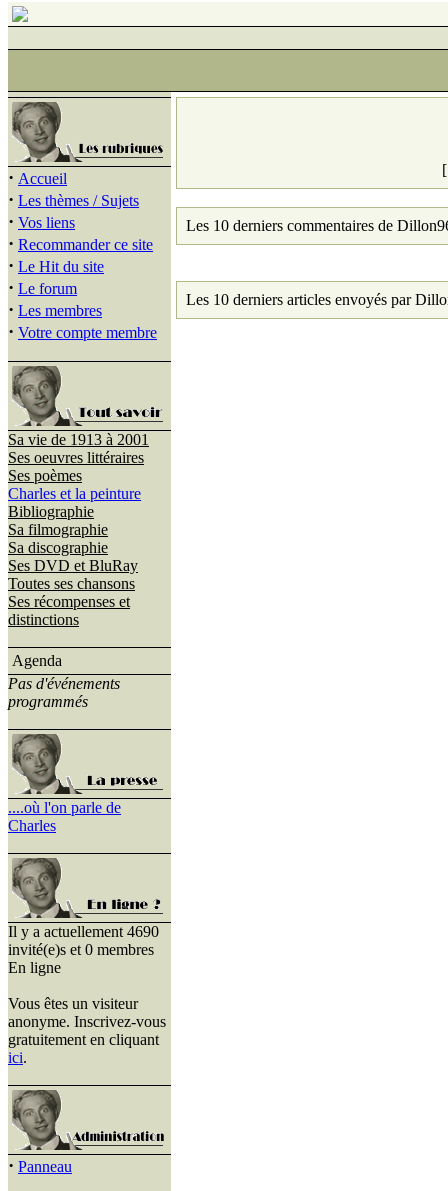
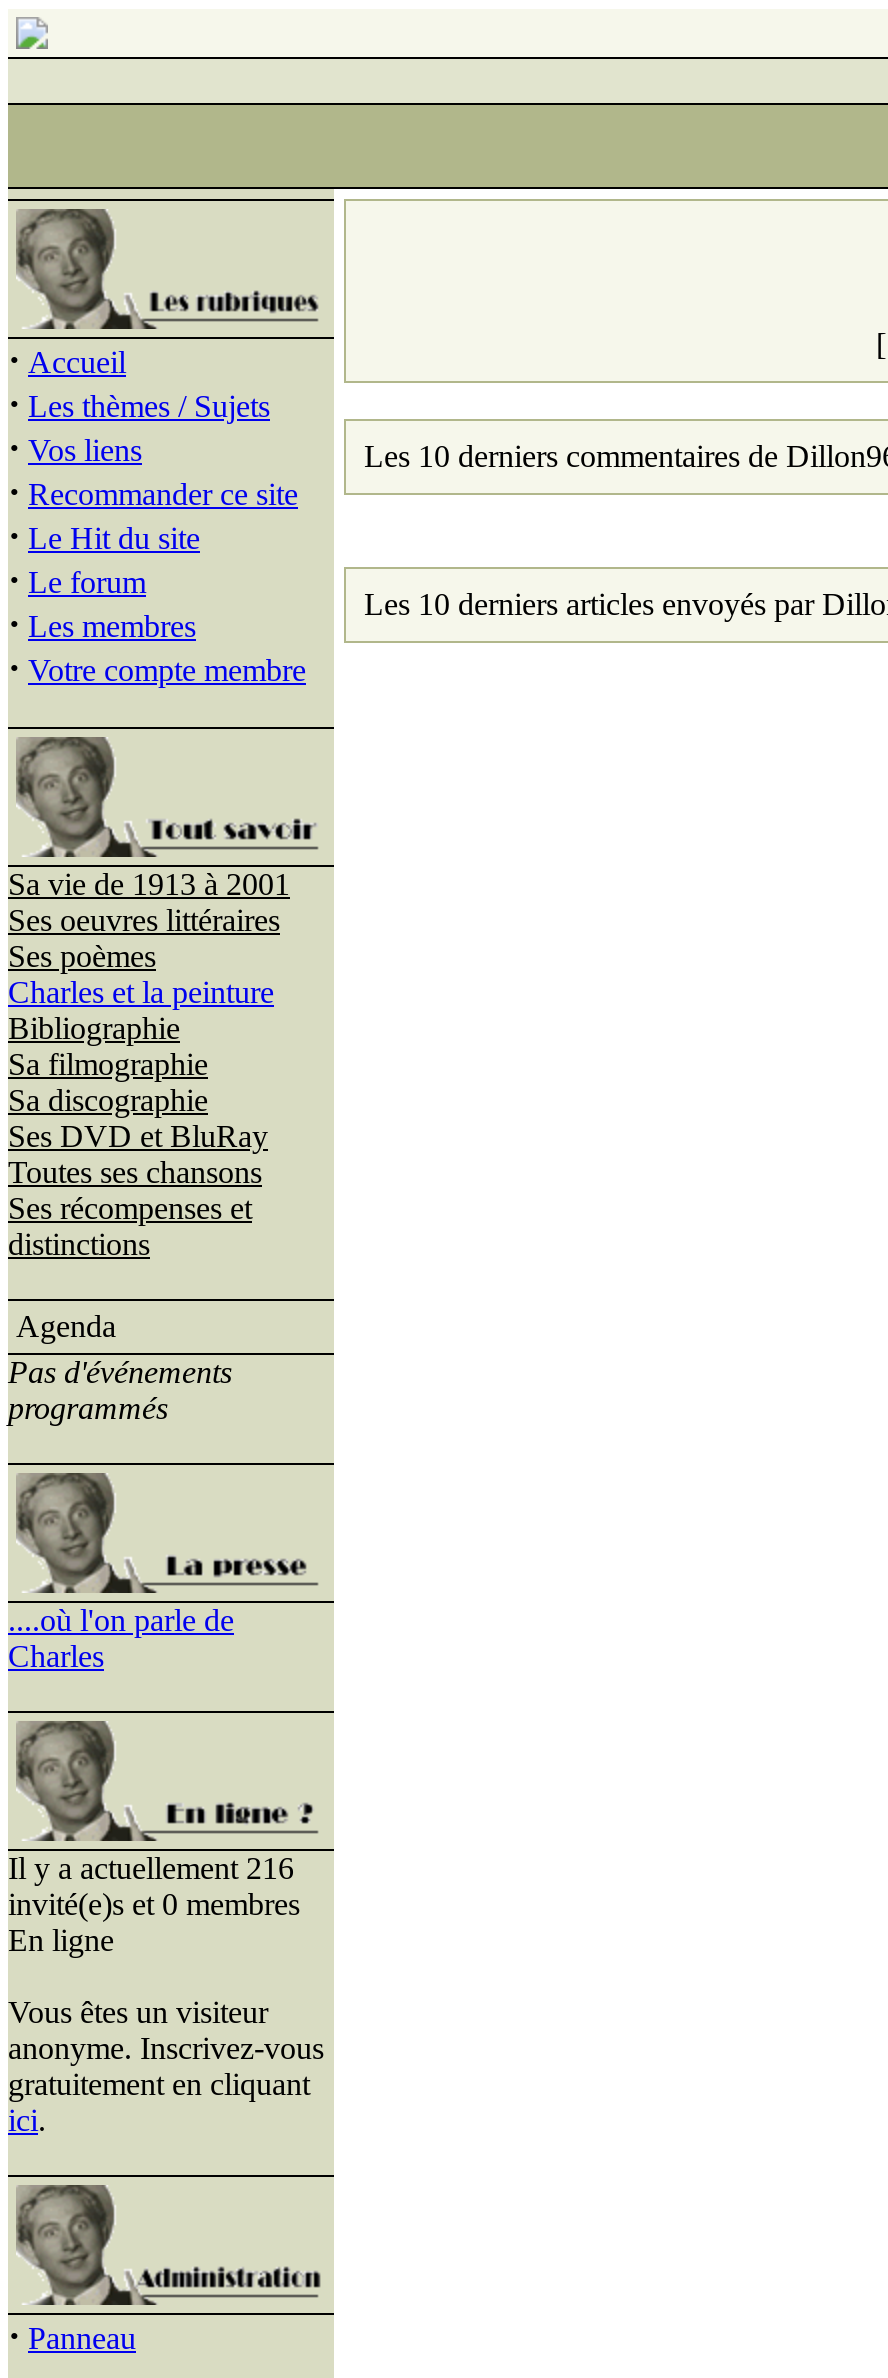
[8,923,159,940] Il y a actuellement 4690 -> [8,1851,294,1885] Il y a actuellement 216

